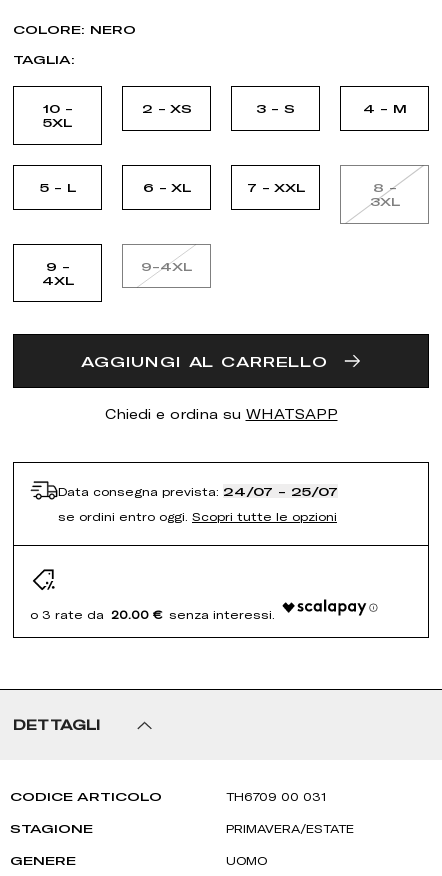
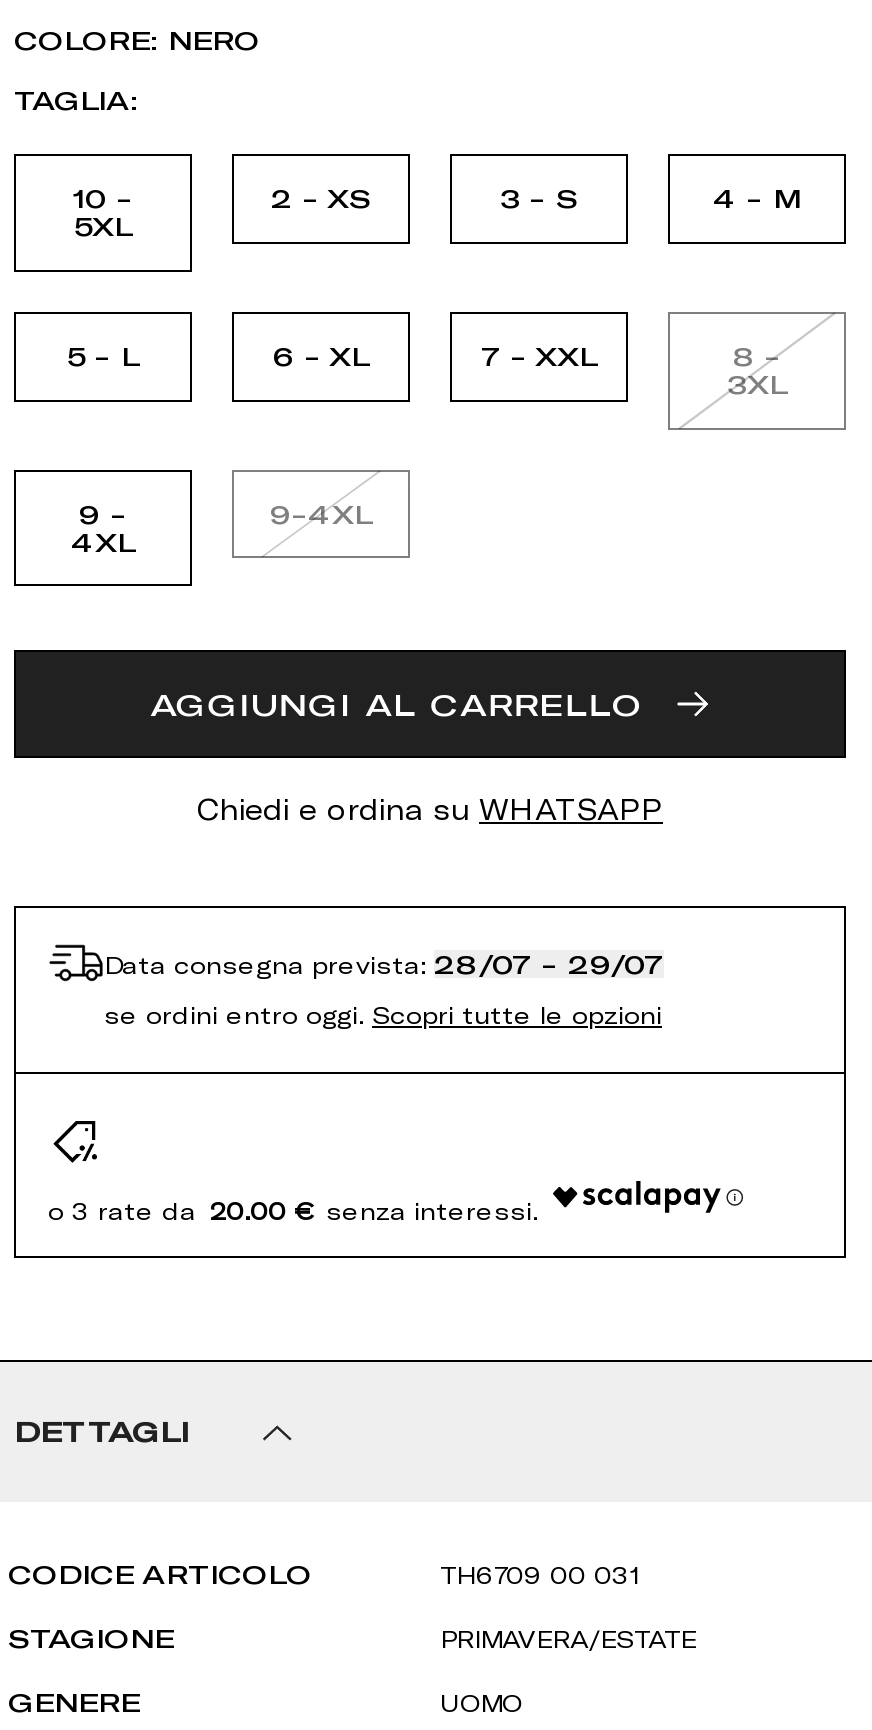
[58,484,338,498] Data consegna prevista: 24/07 - 25/07 -> [104,951,664,979] Data consegna prevista: 28/07 - 29/07

